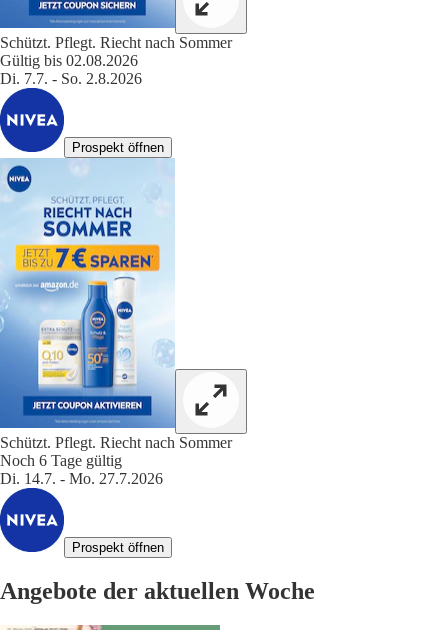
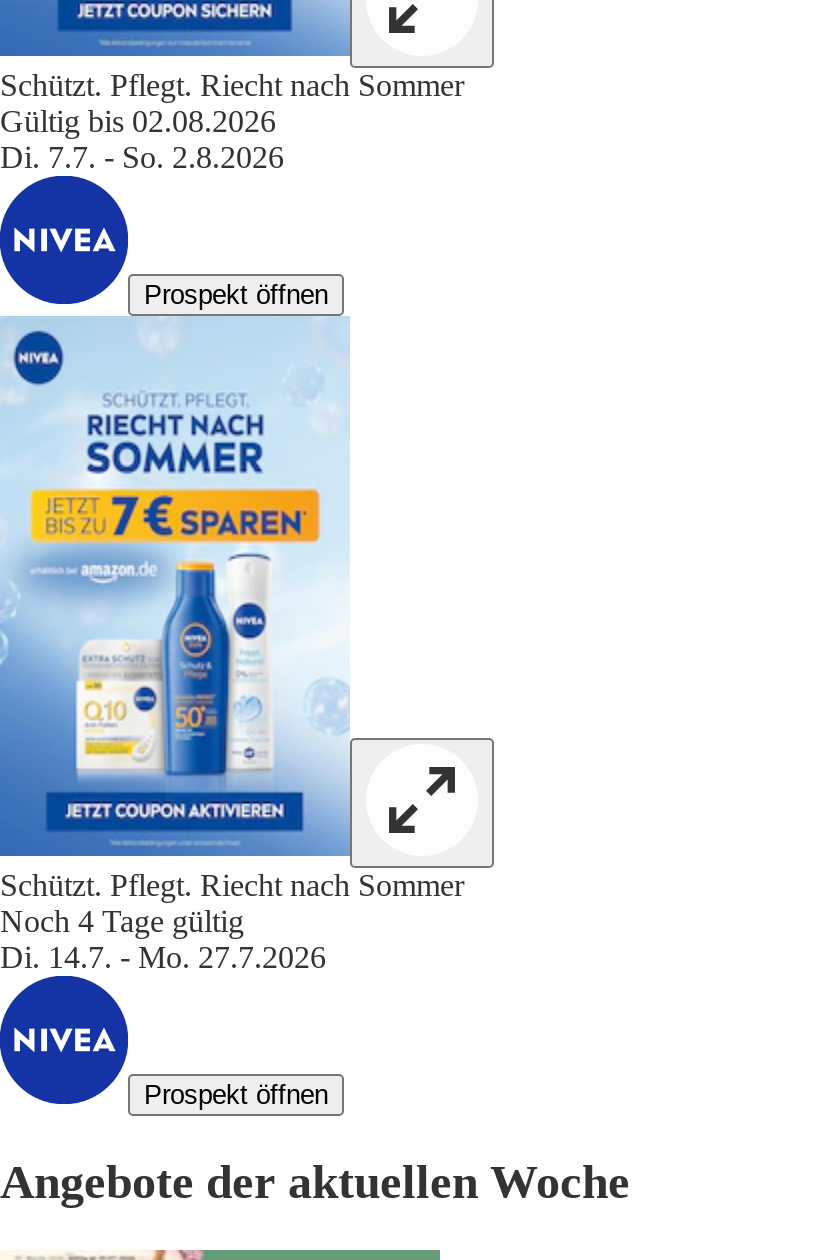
[0,452,122,469] Noch 6 Tage gültig -> [0,905,244,939] Noch 4 Tage gültig

